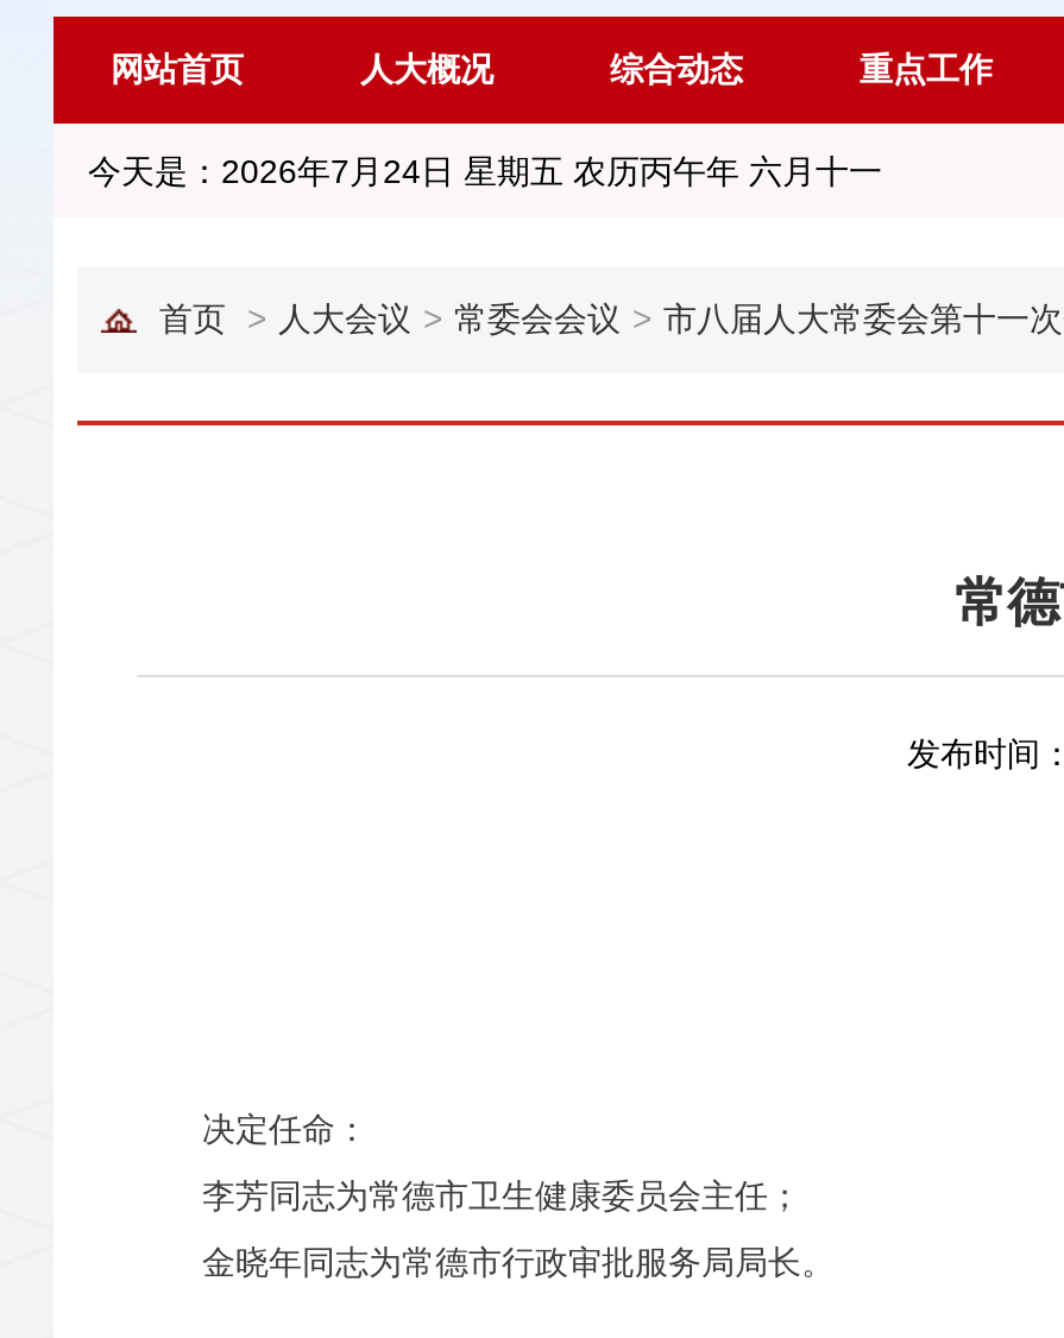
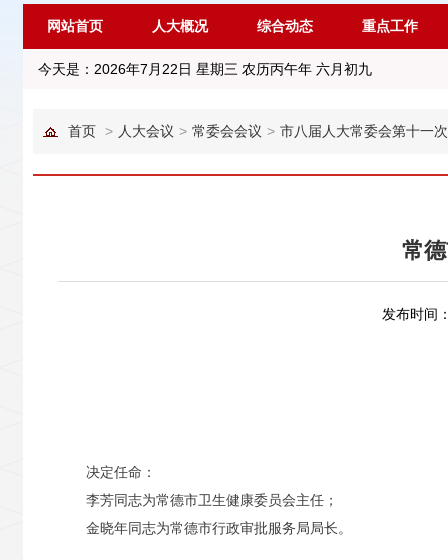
[88,152,882,190] 今天是：2026年7月24日 星期五 农历丙午年 六月十一 -> [37,61,371,77] 今天是：2026年7月22日 星期三 农历丙午年 六月初九

